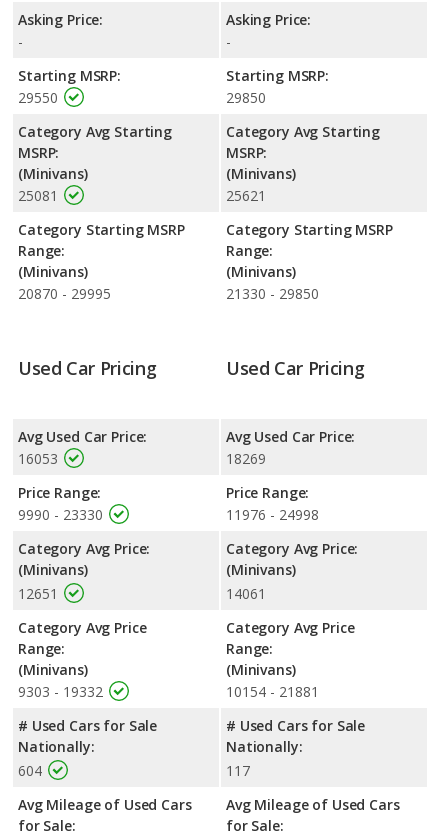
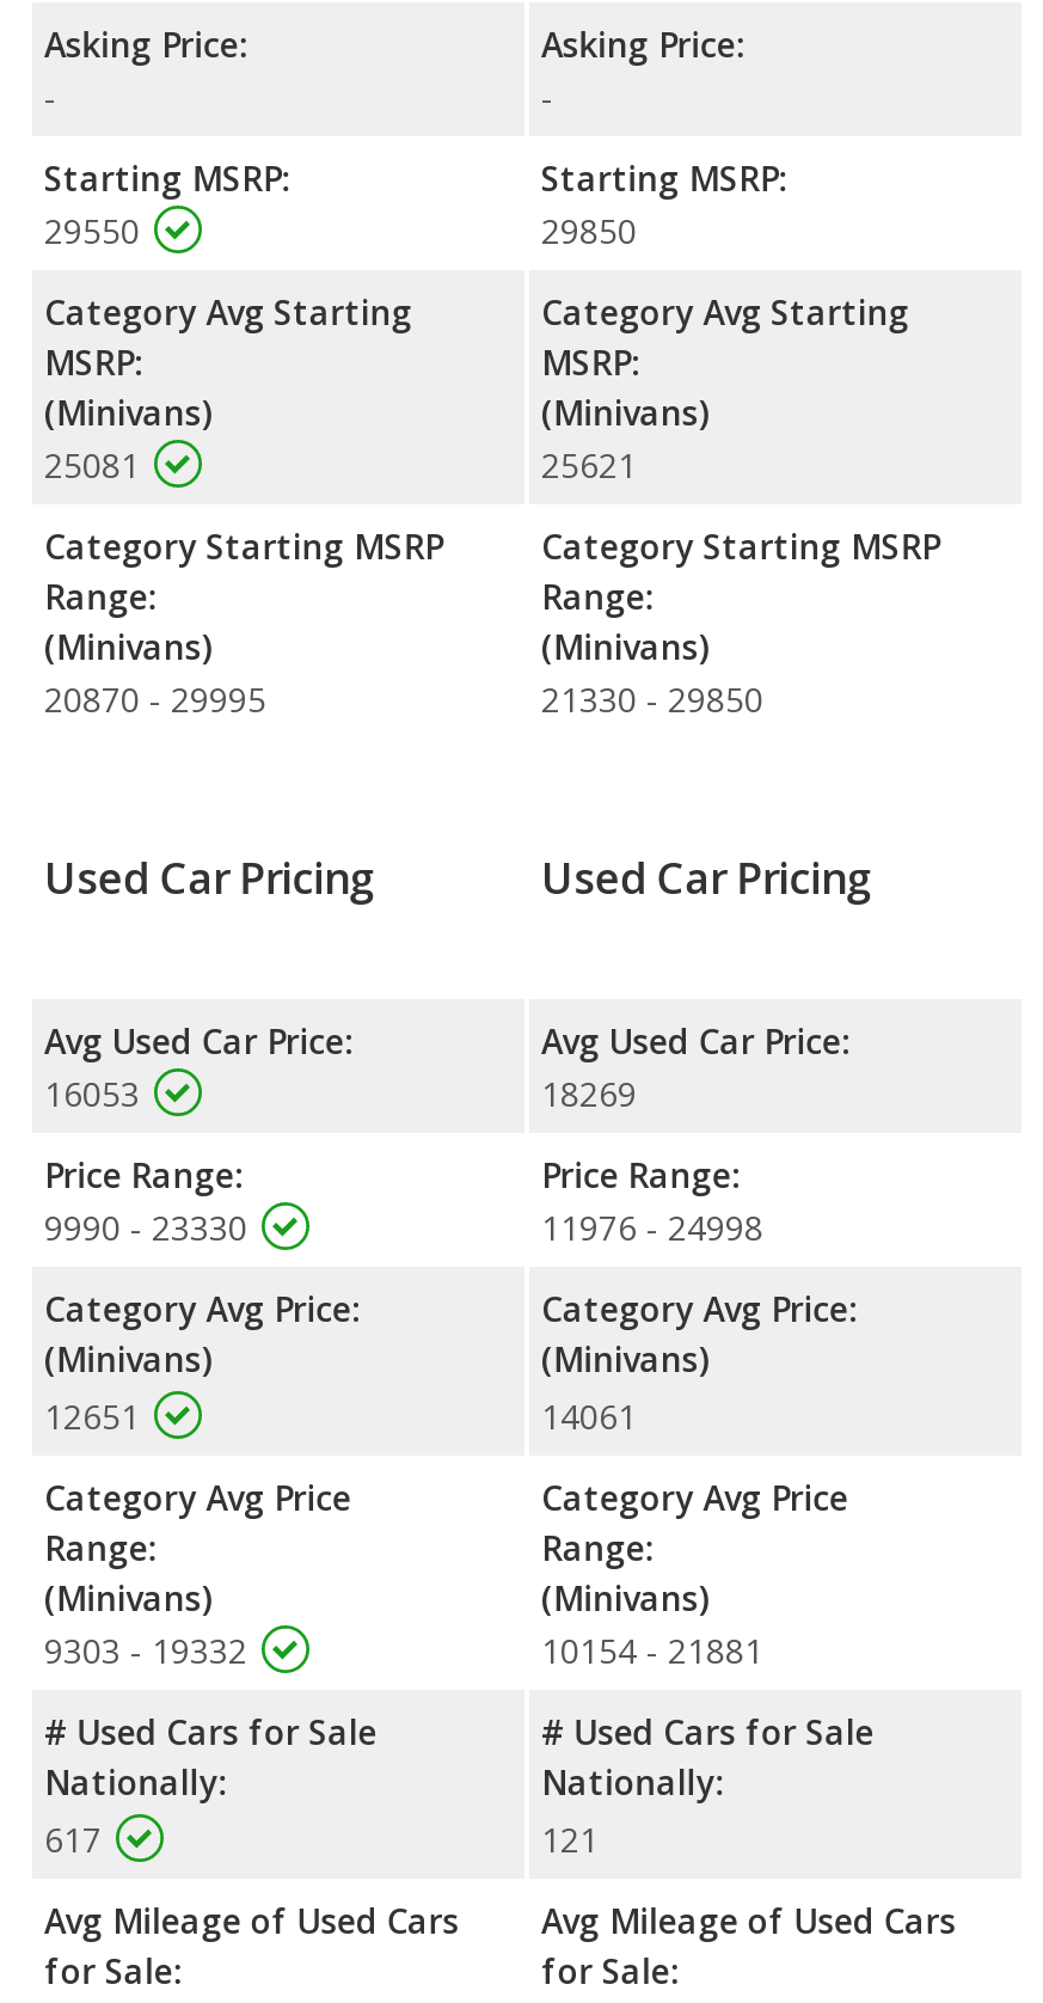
[18,761,42,780] 604 -> [44,1818,102,1863] 617
[226,761,250,780] 117 -> [541,1818,599,1863] 121

